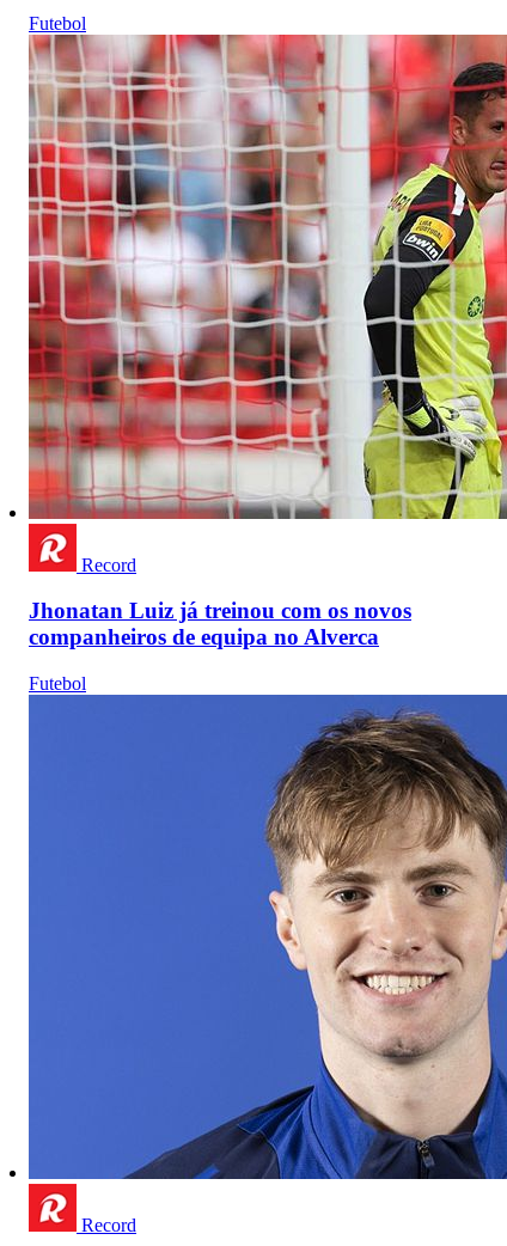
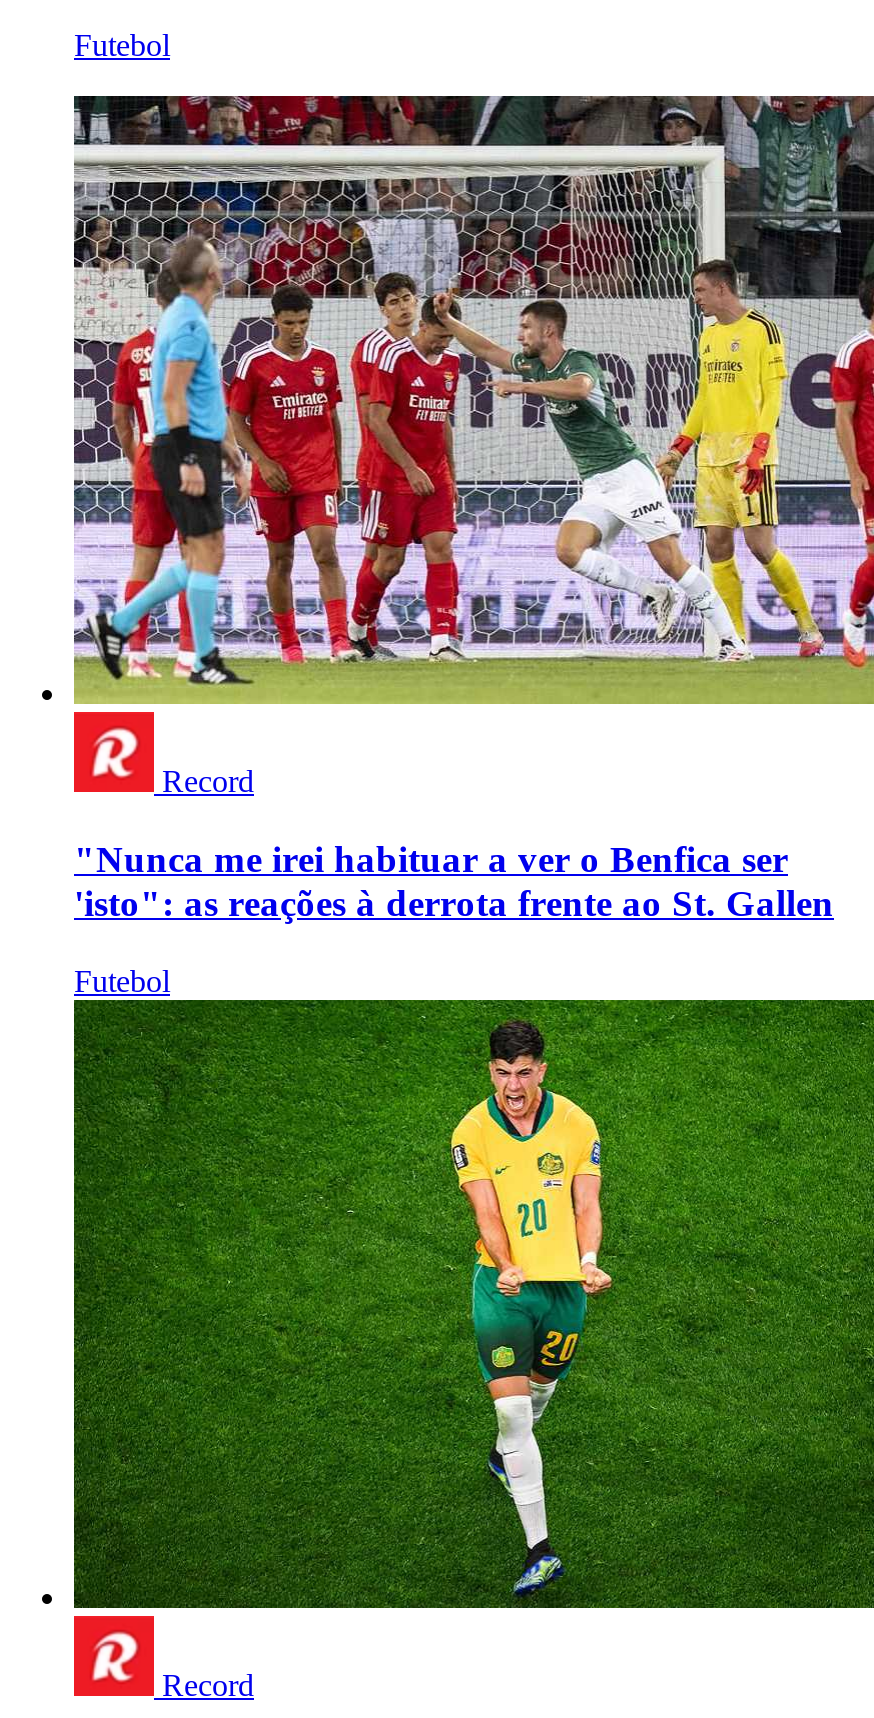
[28,33,503,520] [image] -> [72,65,868,713] [image]
[29,598,411,650] Jhonatan Luiz já treinou com os novos | companheiros de equipa no Alverca -> [74,837,834,923] "Nunca me irei habituar a ver o Benfica ser | 'isto": as reações à derrota frente ao St. Gallen
[28,695,503,1185] [image] -> [72,999,868,1617] [image]

